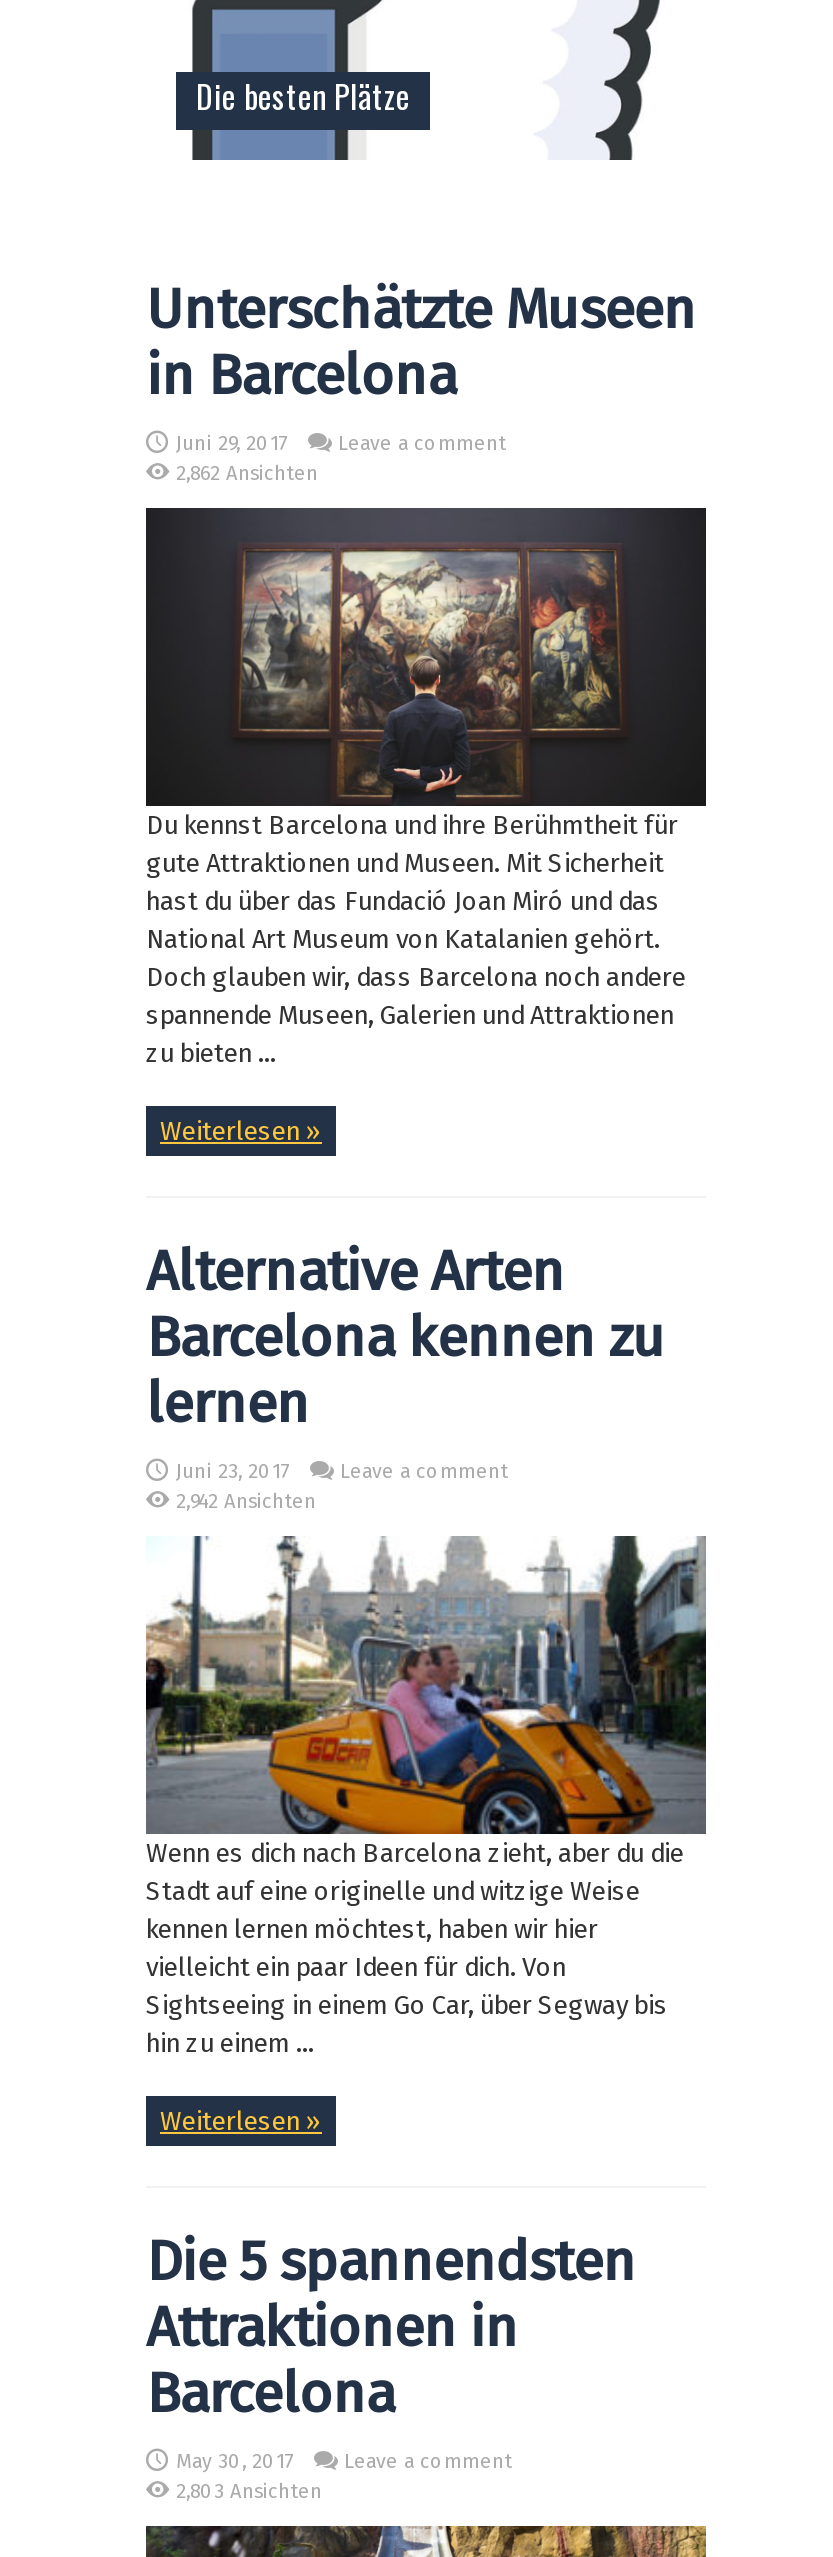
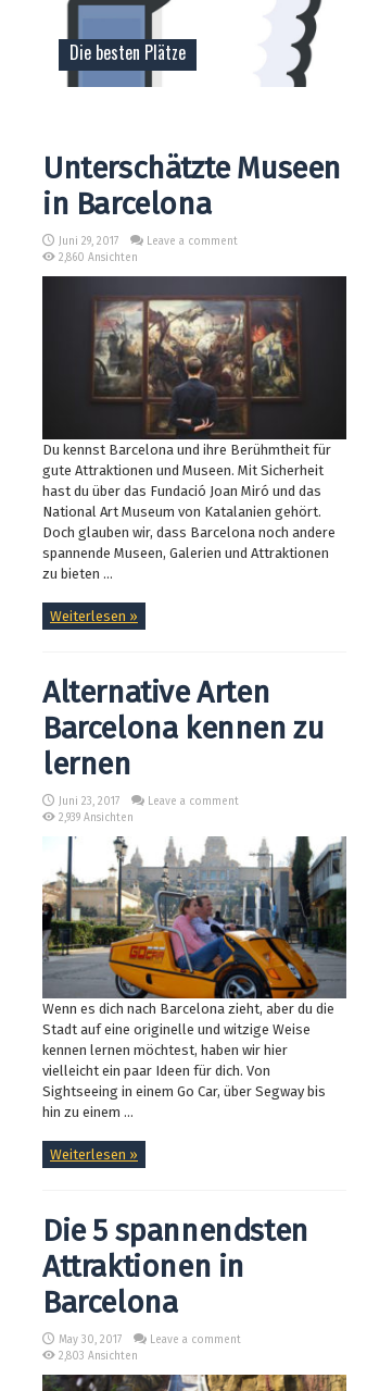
[176,462,318,486] 2,862 Ansichten -> [59,251,138,264] 2,860 Ansichten
[176,1490,316,1514] 2,942 Ansichten -> [59,811,134,824] 2,939 Ansichten

